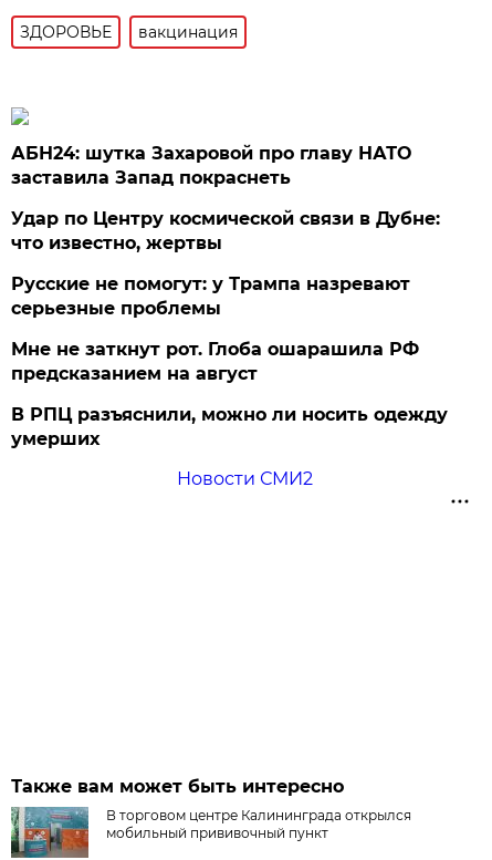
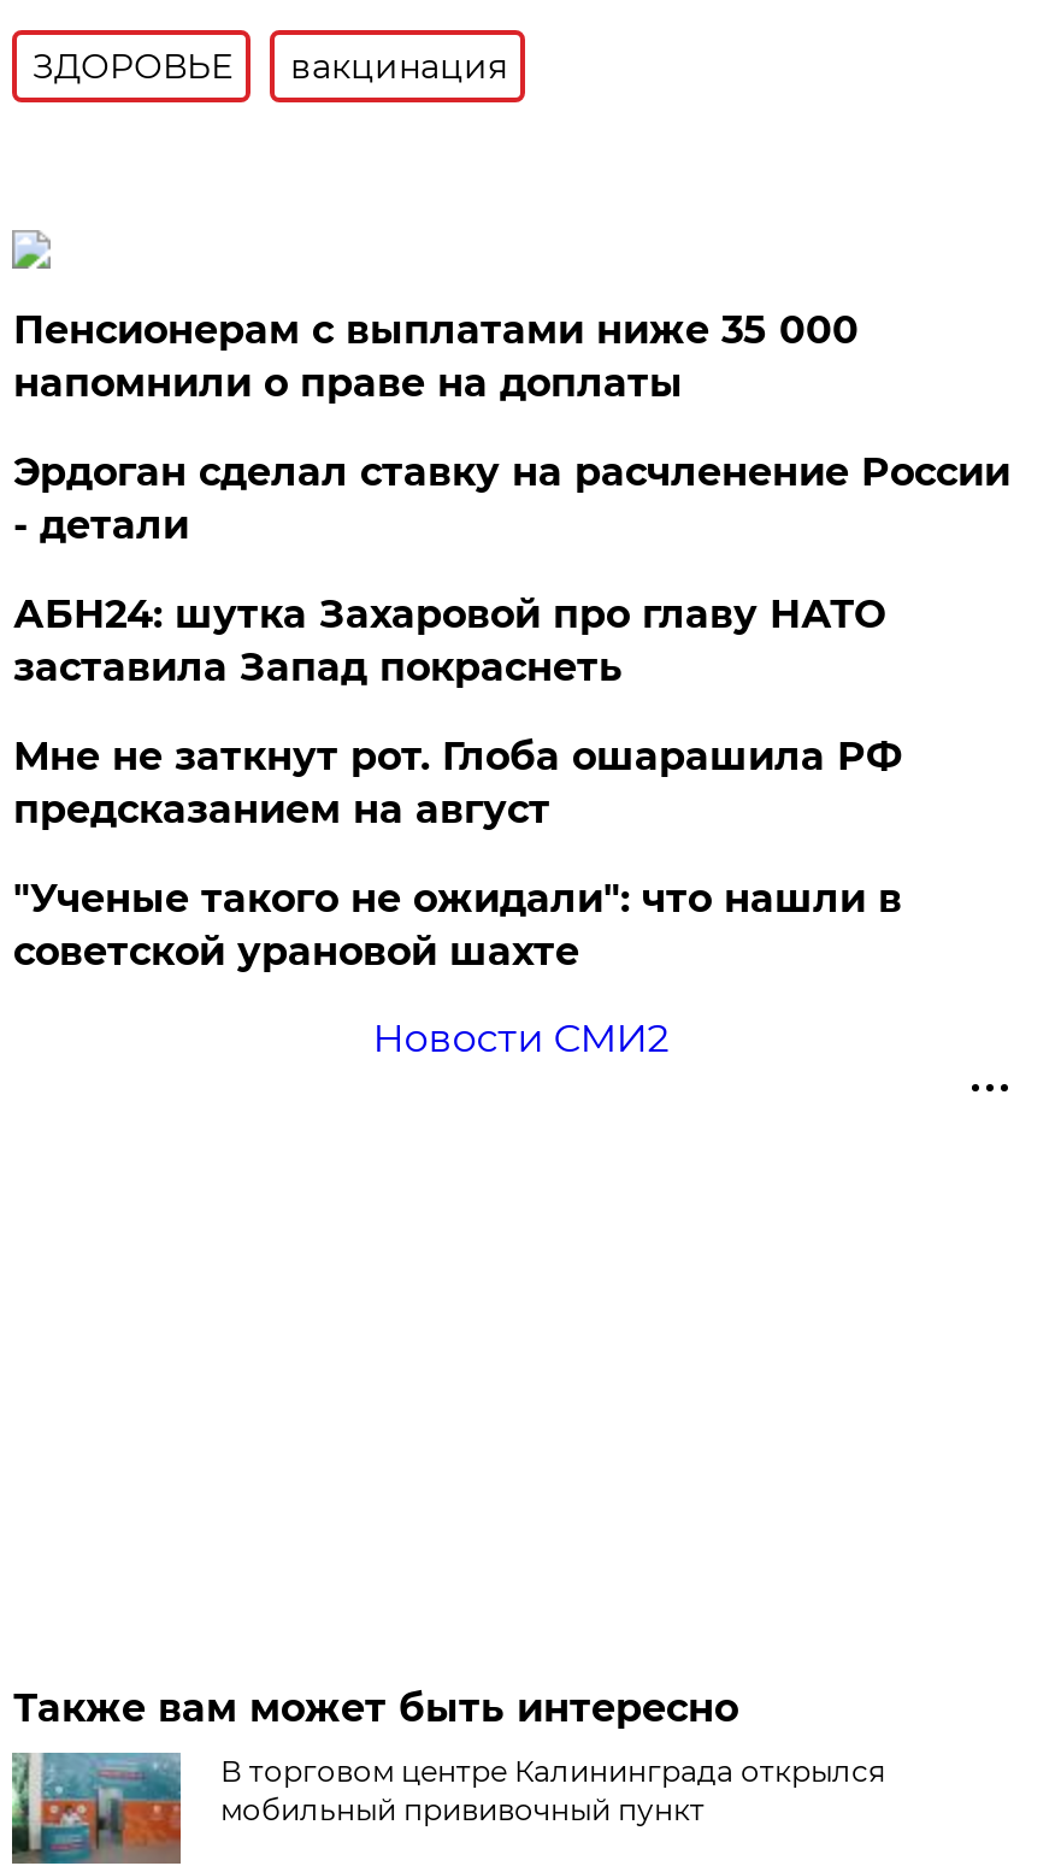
none -> [13,307,1010,548] Пенсионерам с выплатами ниже 35 000 | напомнили о праве на доплаты | Эрдоган сделал ставку на расчленение России | - детали
moved [11,143,412,188] -> [13,591,885,690]: АБН24: шутка Захаровой про главу НАТО | заставила Запад покраснеть
[11,208,440,319] Удар по Центру космической связи в Дубне: | что известно, жертвы | Русские не помогут: у Трампа назревают | серьезные проблемы -> none
[11,404,448,449] В РПЦ разъяснили, можно ли носить одежду | умерших -> [13,876,902,974] "Ученые такого не ожидали": что нашли в | советской урановой шахте

